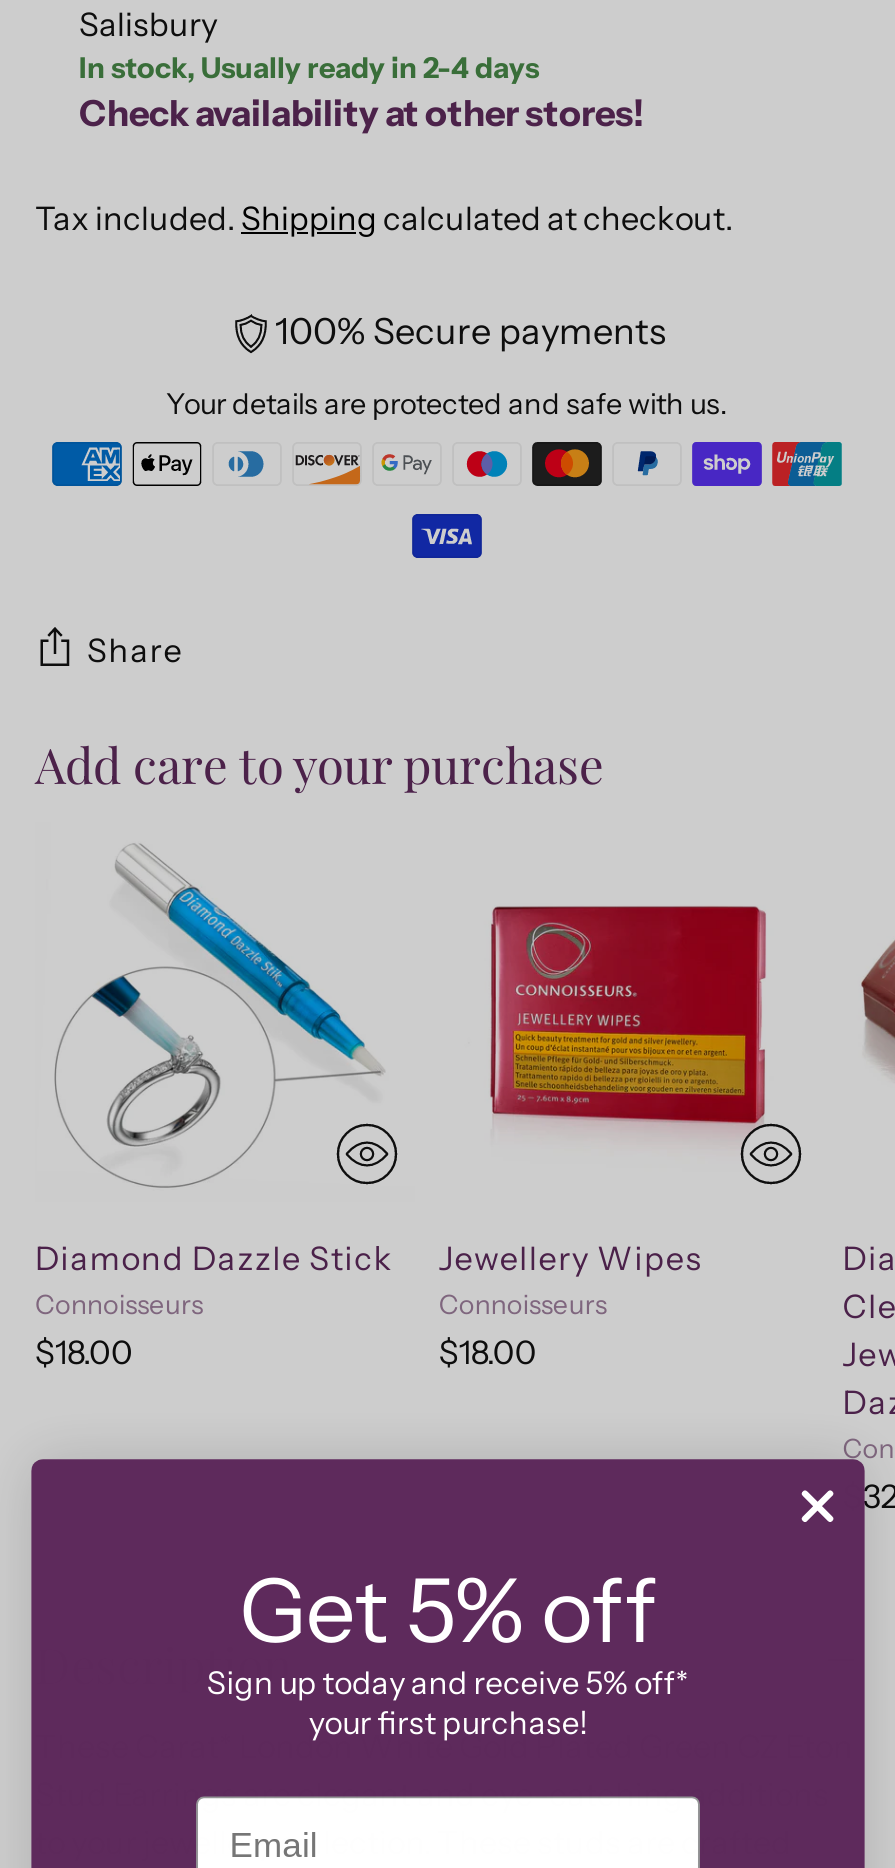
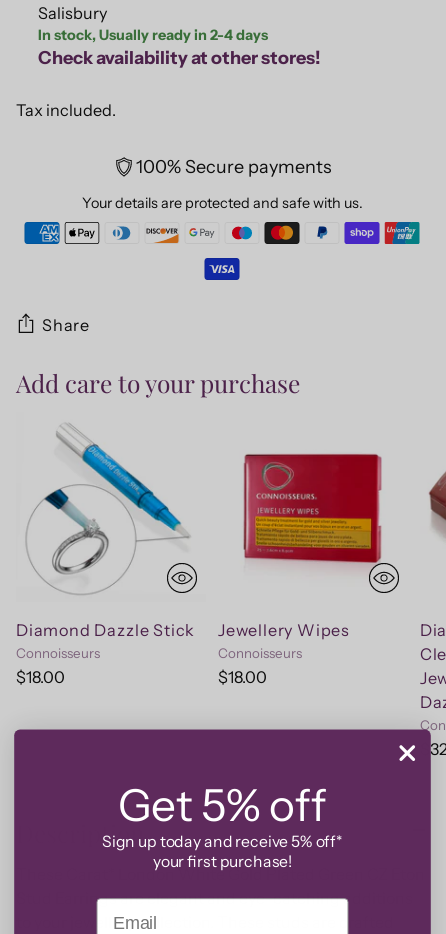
[35,199,733,239] Tax included. Shipping calculated at checkout. -> [16,100,116,120] Tax included.

